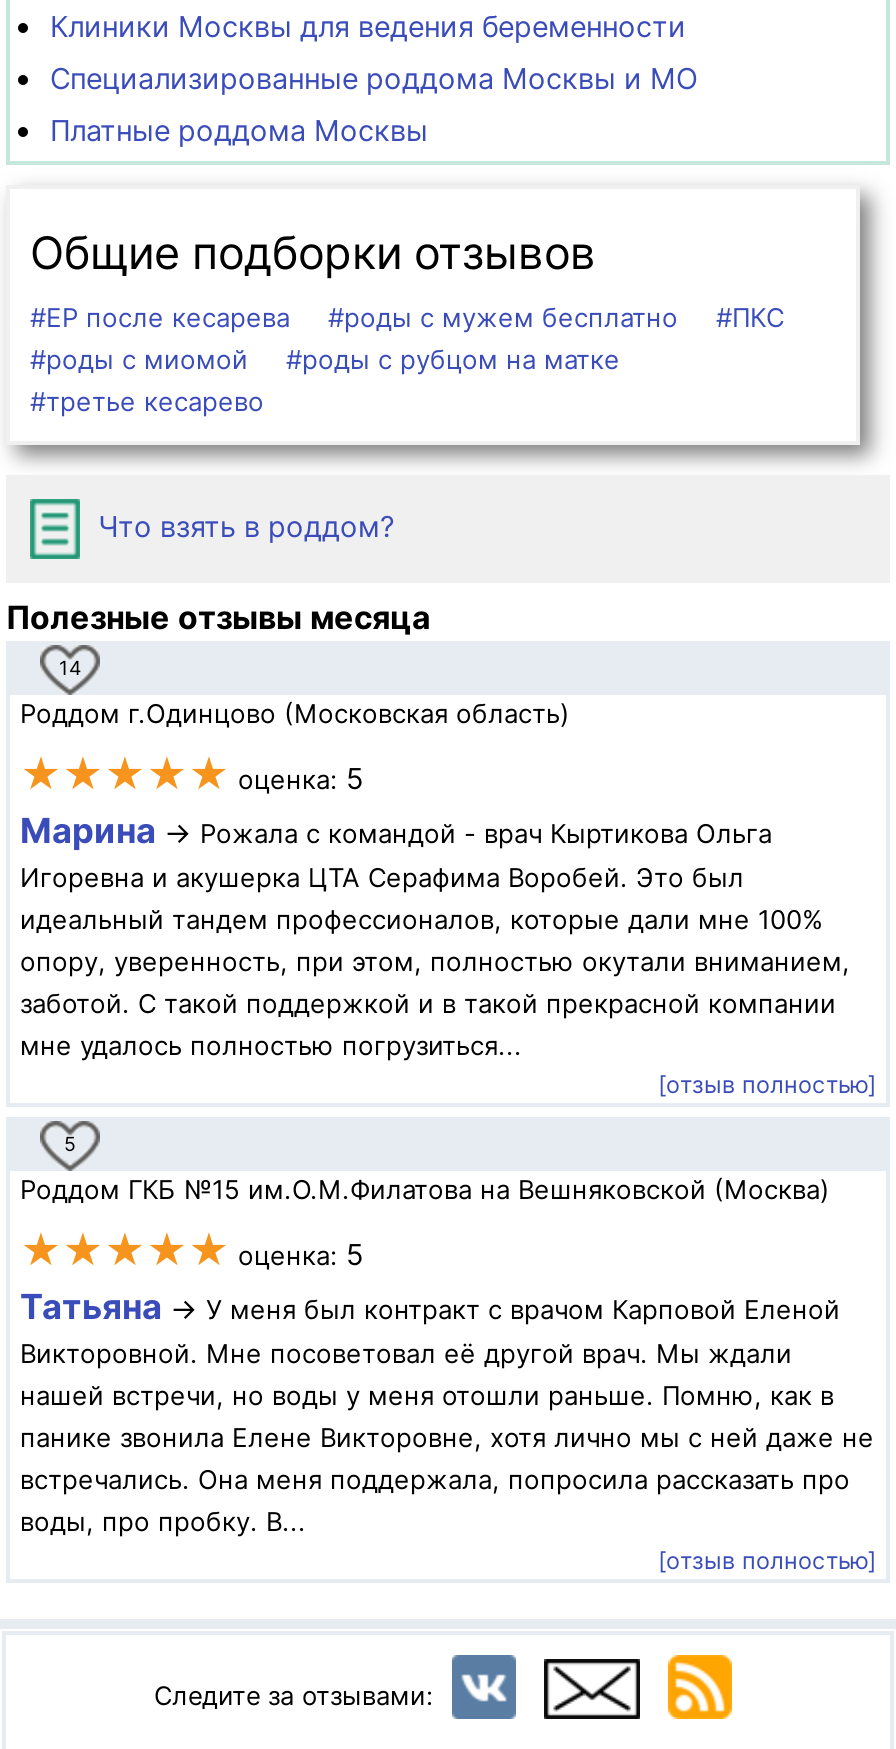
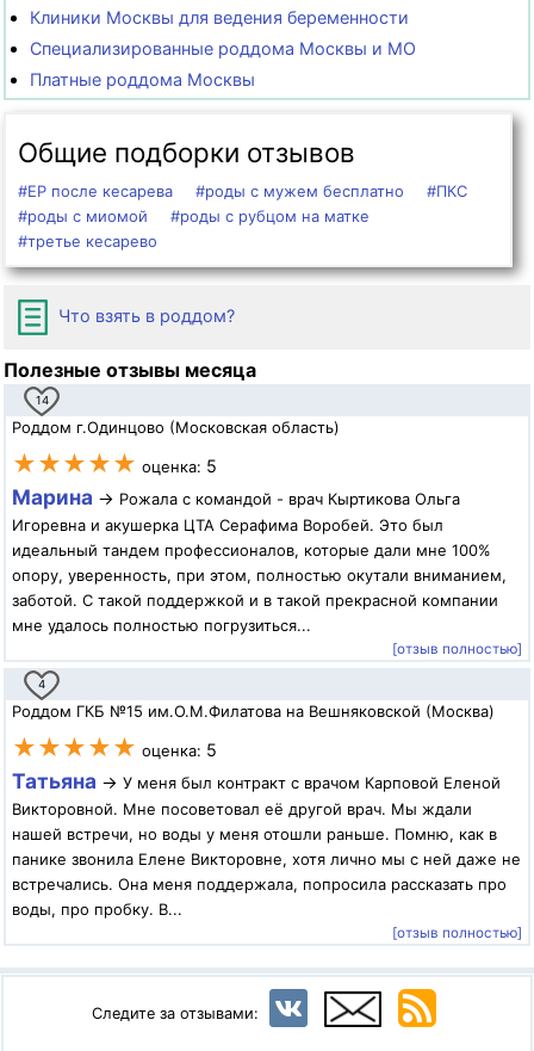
[64,1133,76,1155] 5 -> [38,678,45,691] 4

